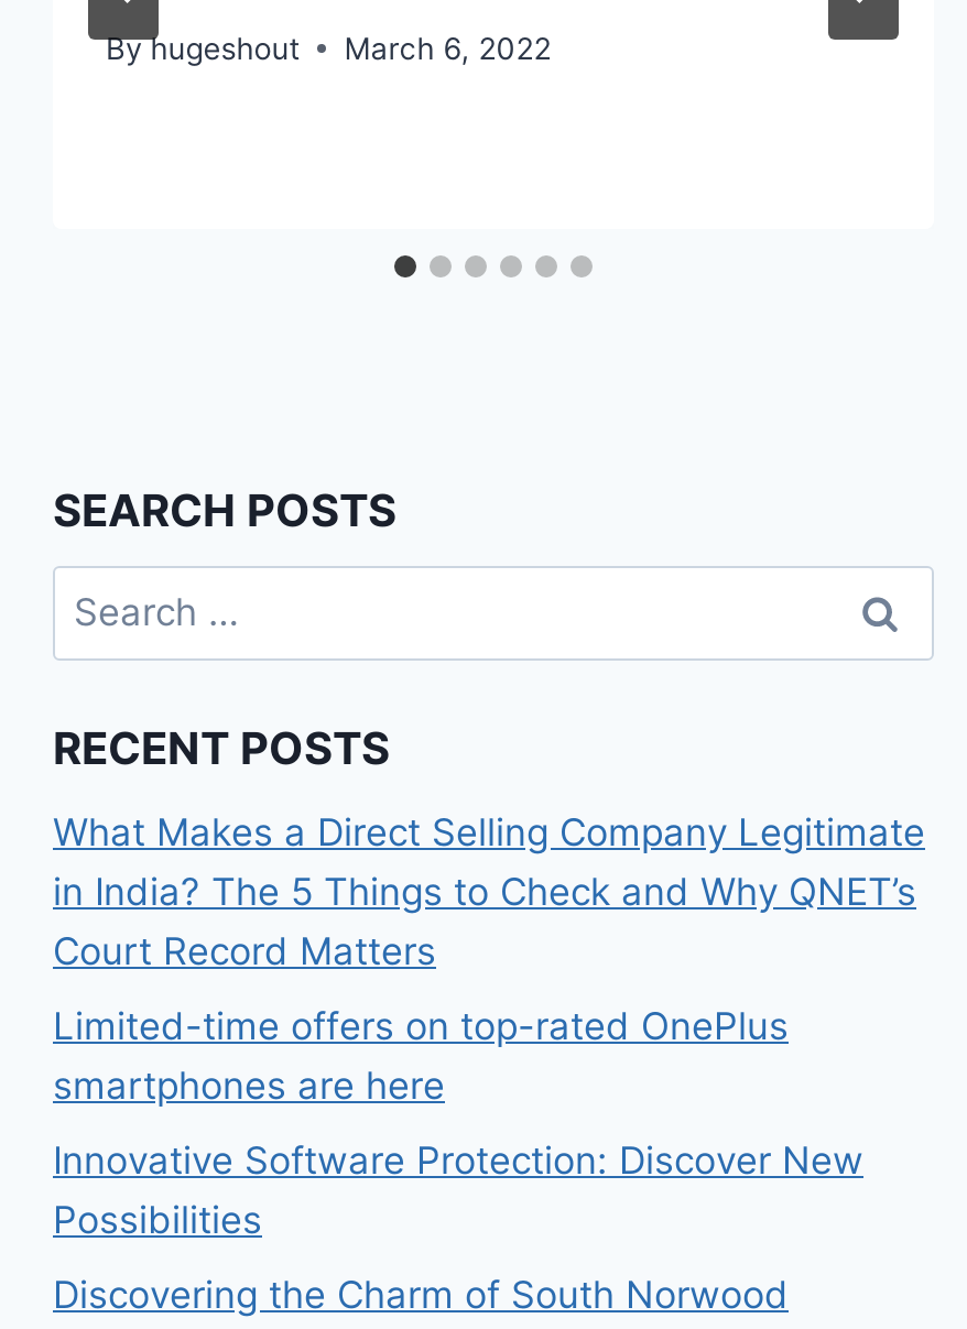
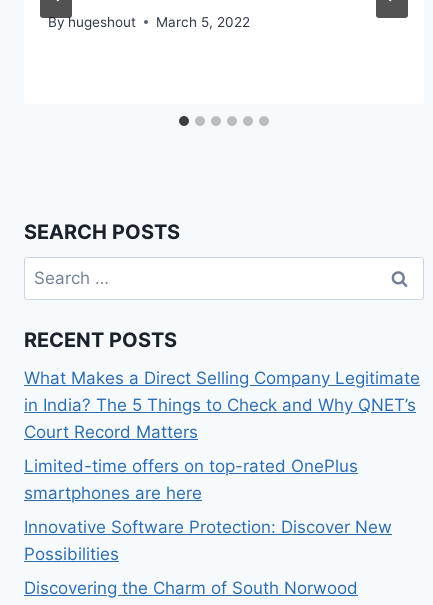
[106,30,551,65] By hugeshout March 6, 2022 -> [48,14,250,30] By hugeshout March 5, 2022

